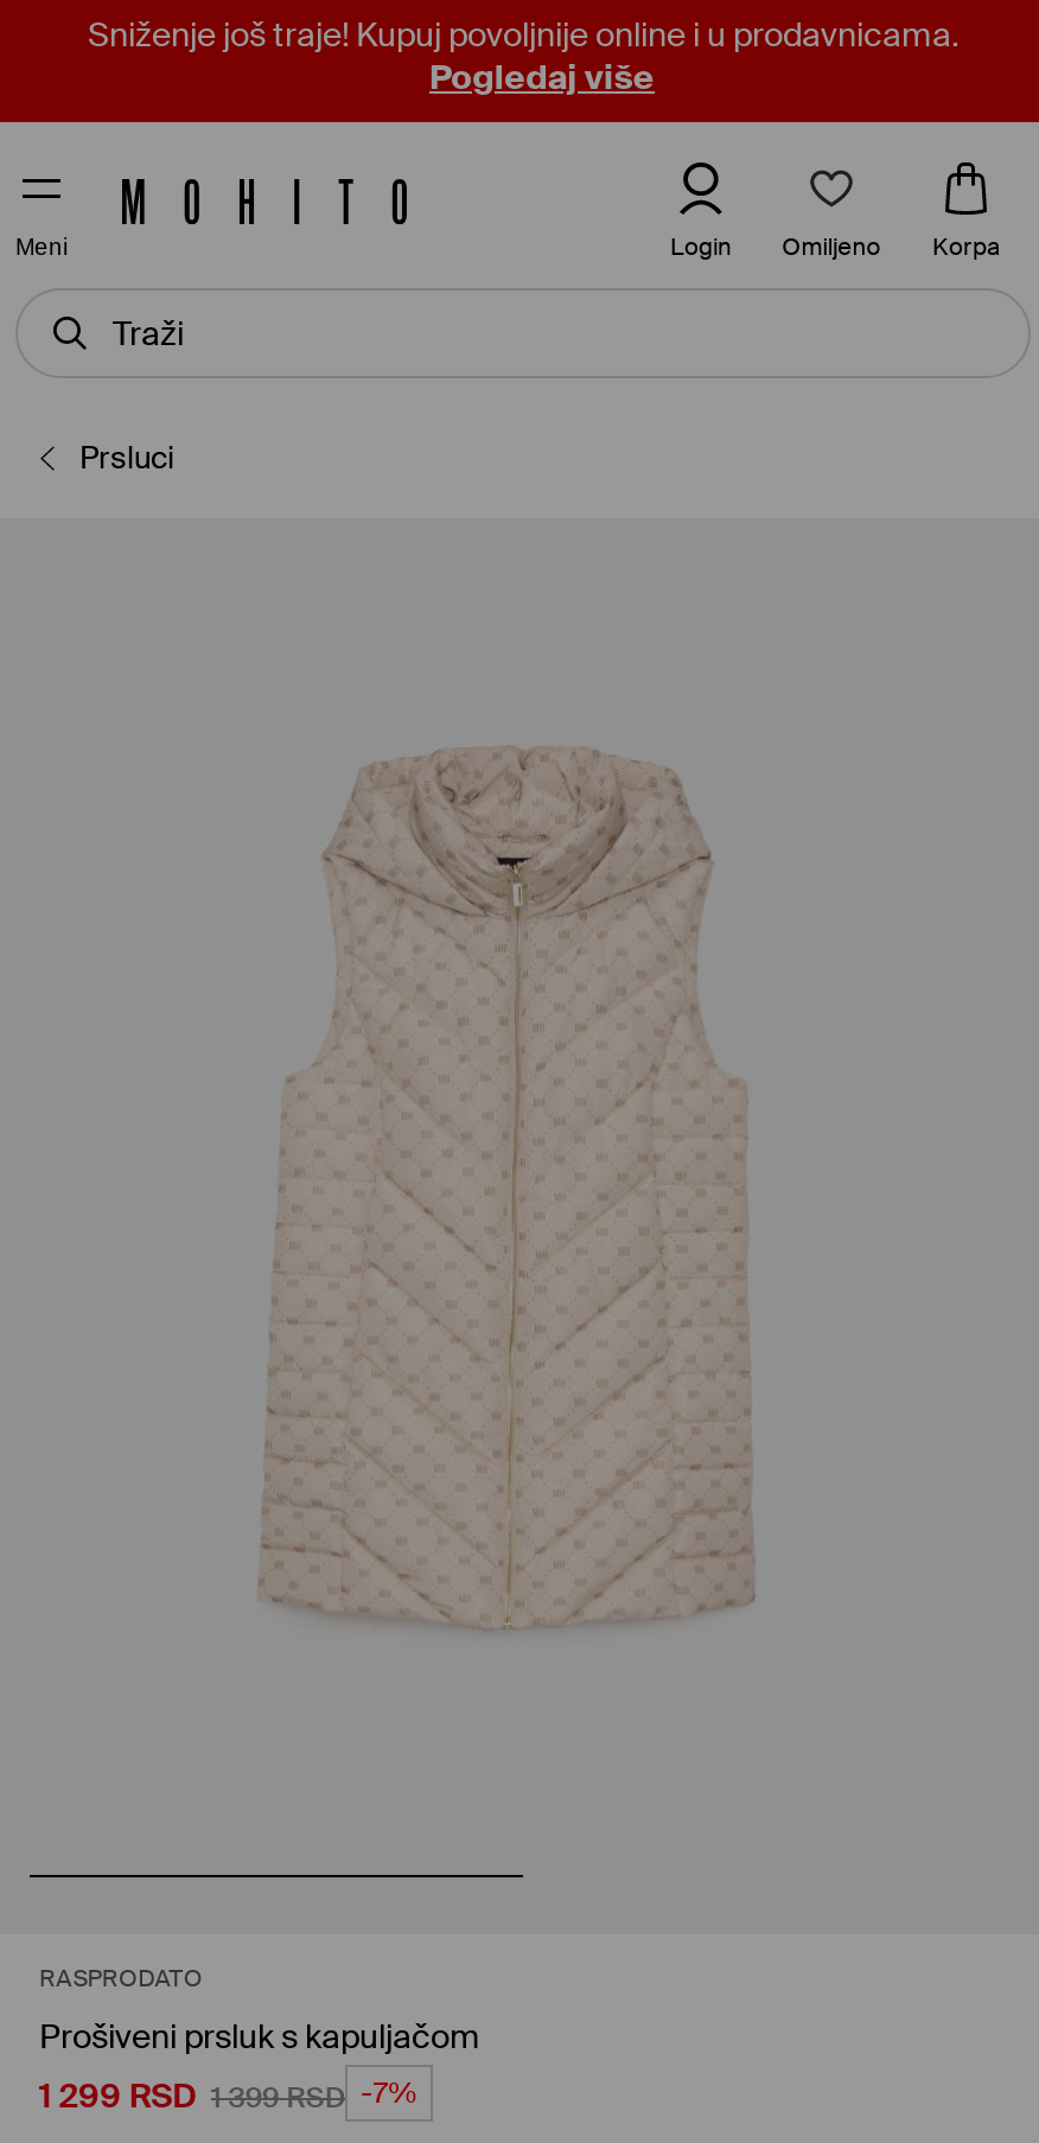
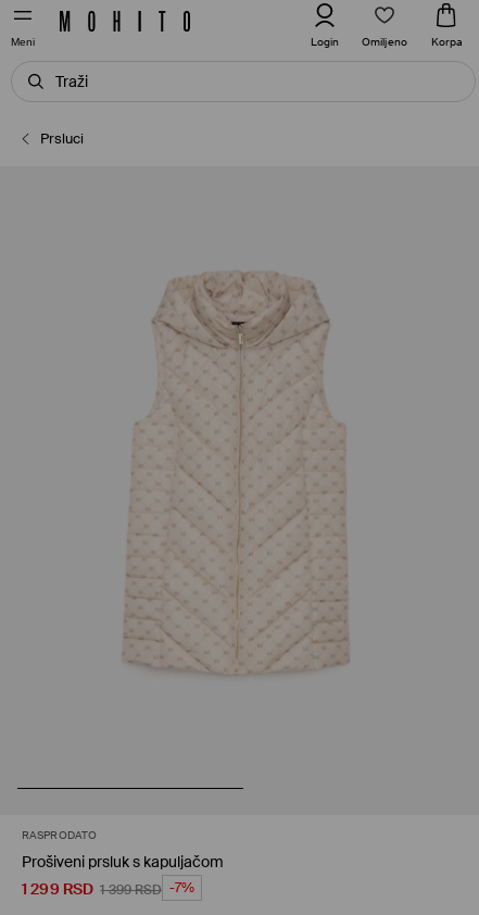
[88,13,958,98] Sniženje još traje! Kupuj povoljnije online i u prodavnicama. | Pogledaj više -> none

